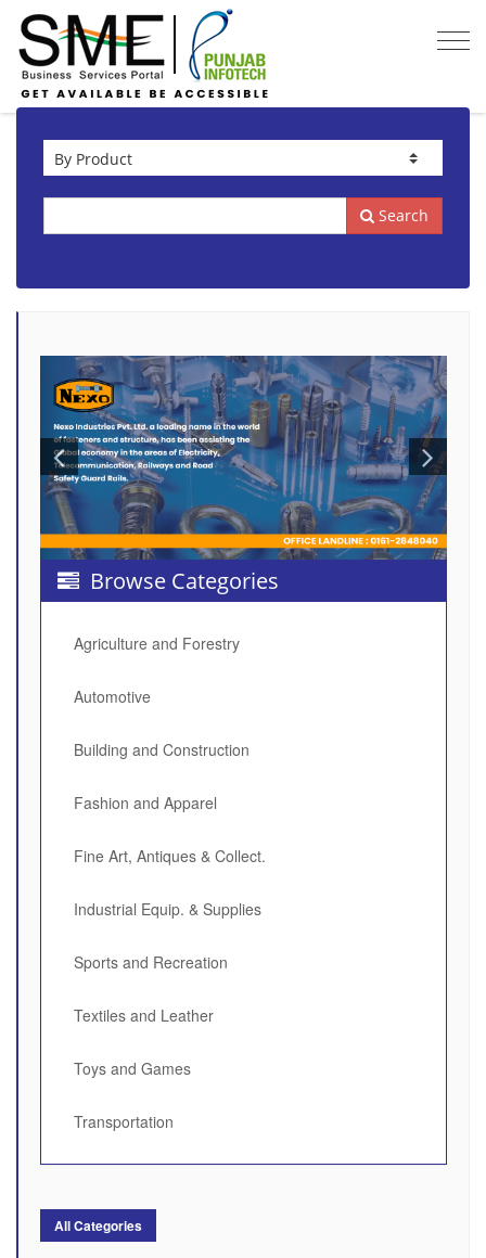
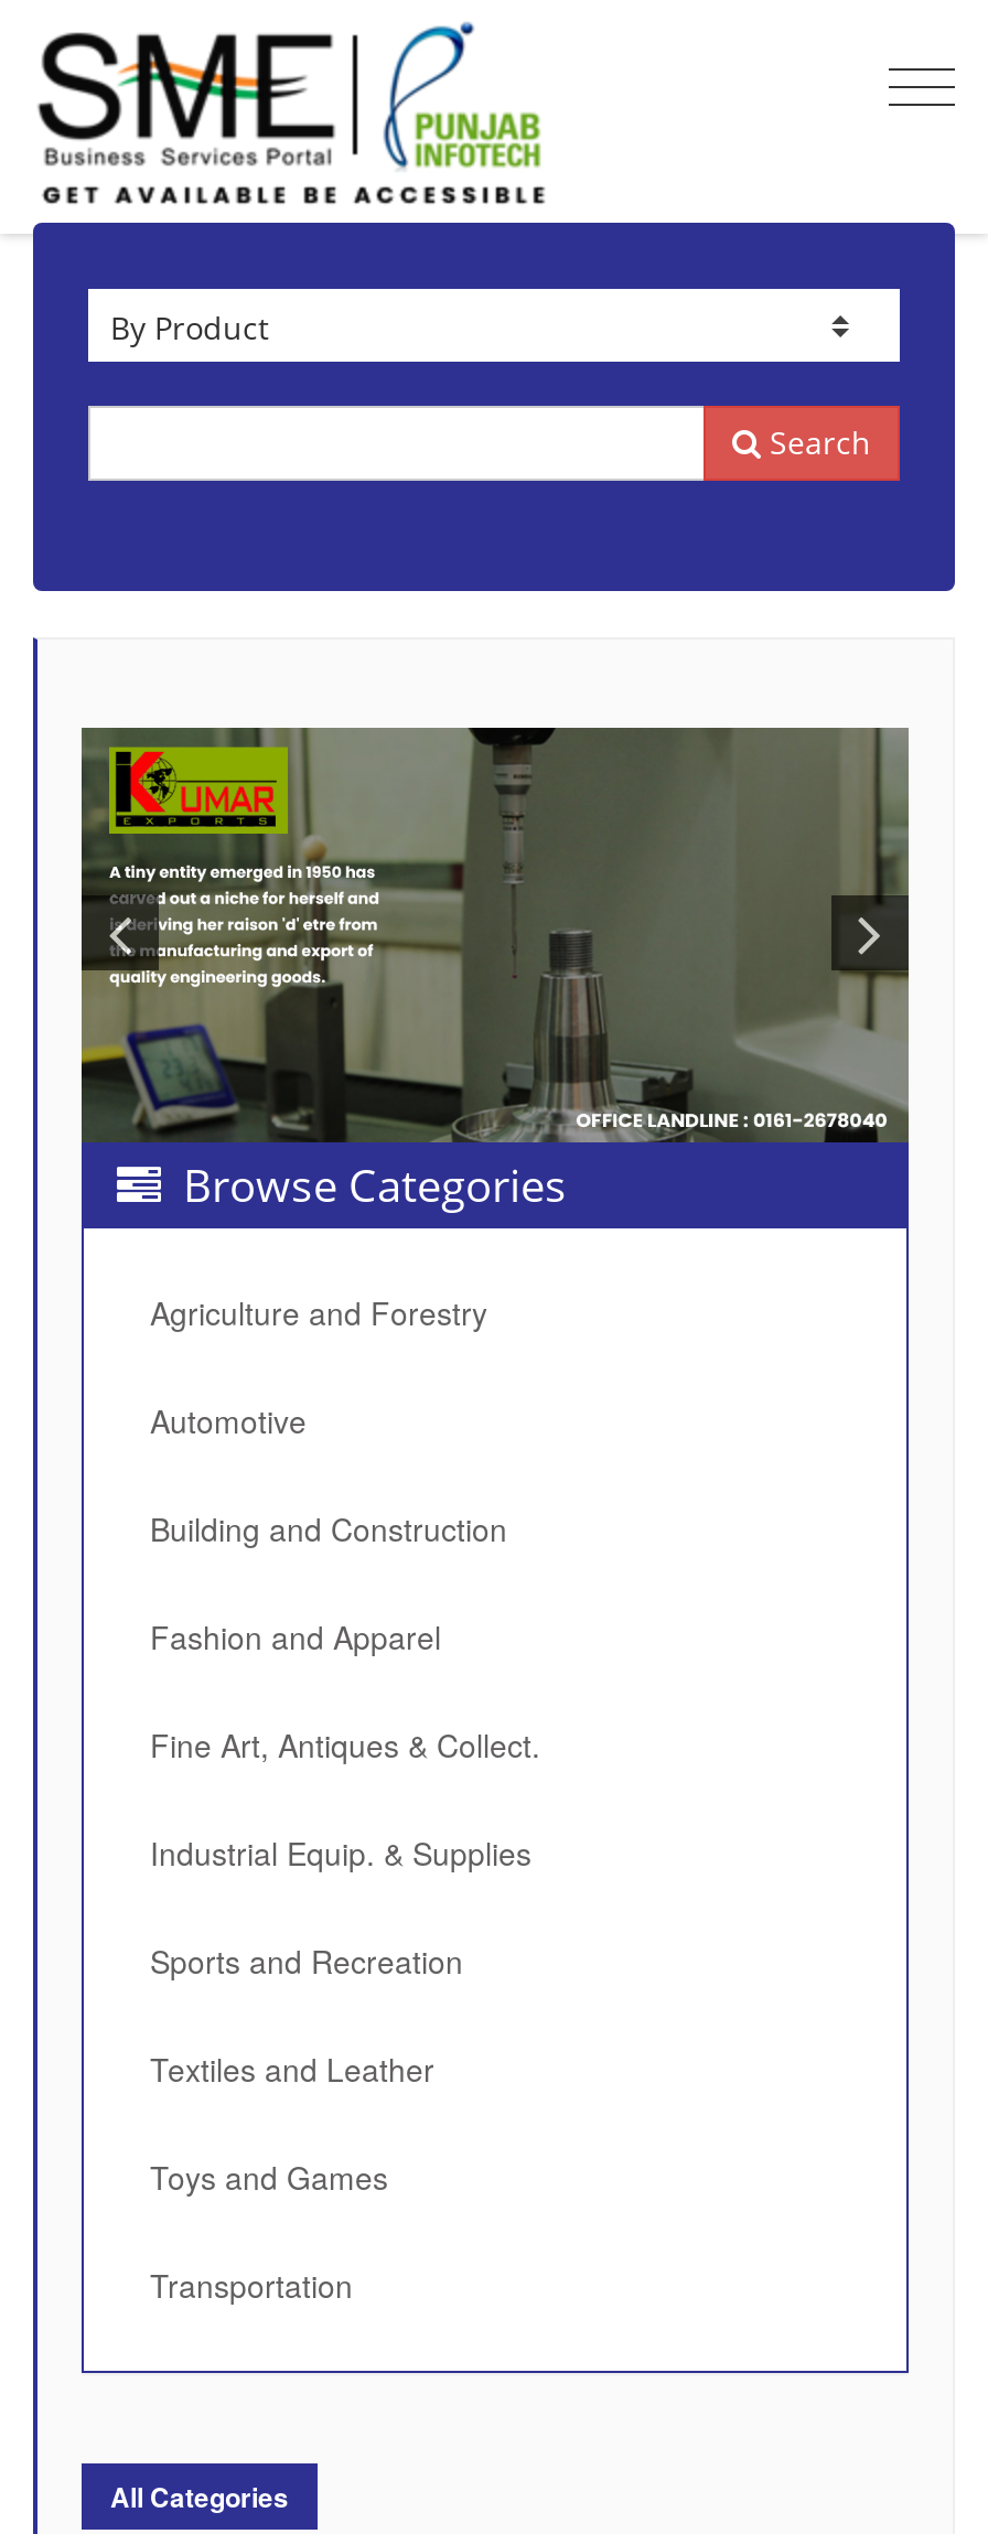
[39,355,448,560] [image] -> [79,726,911,1145] [image]

